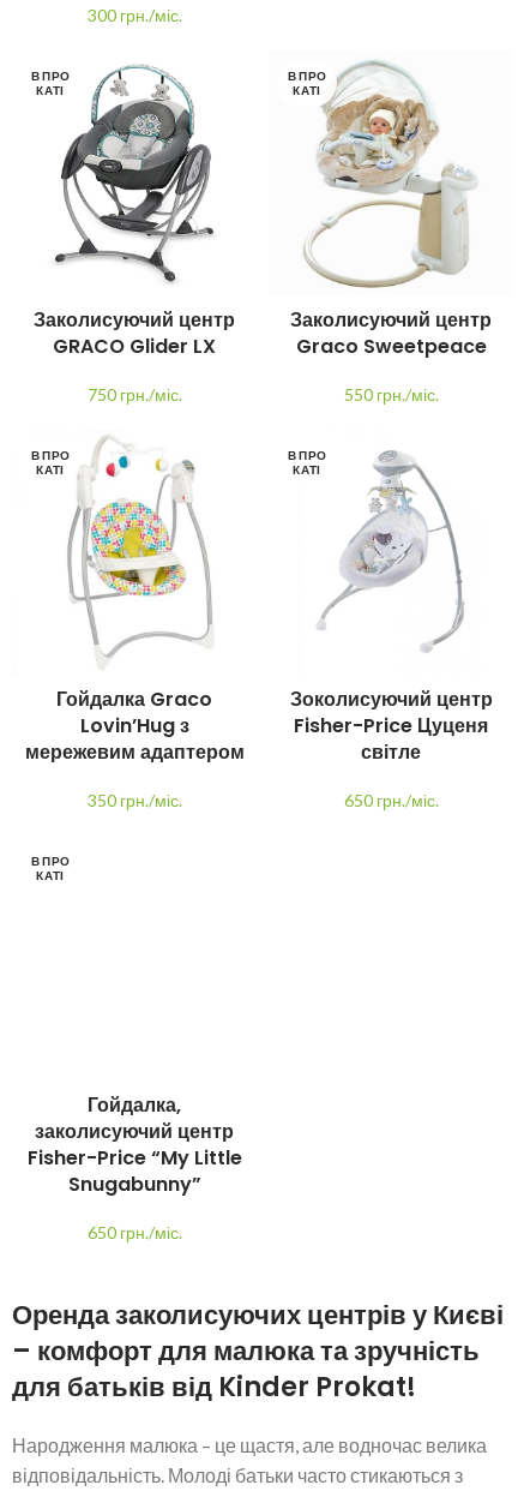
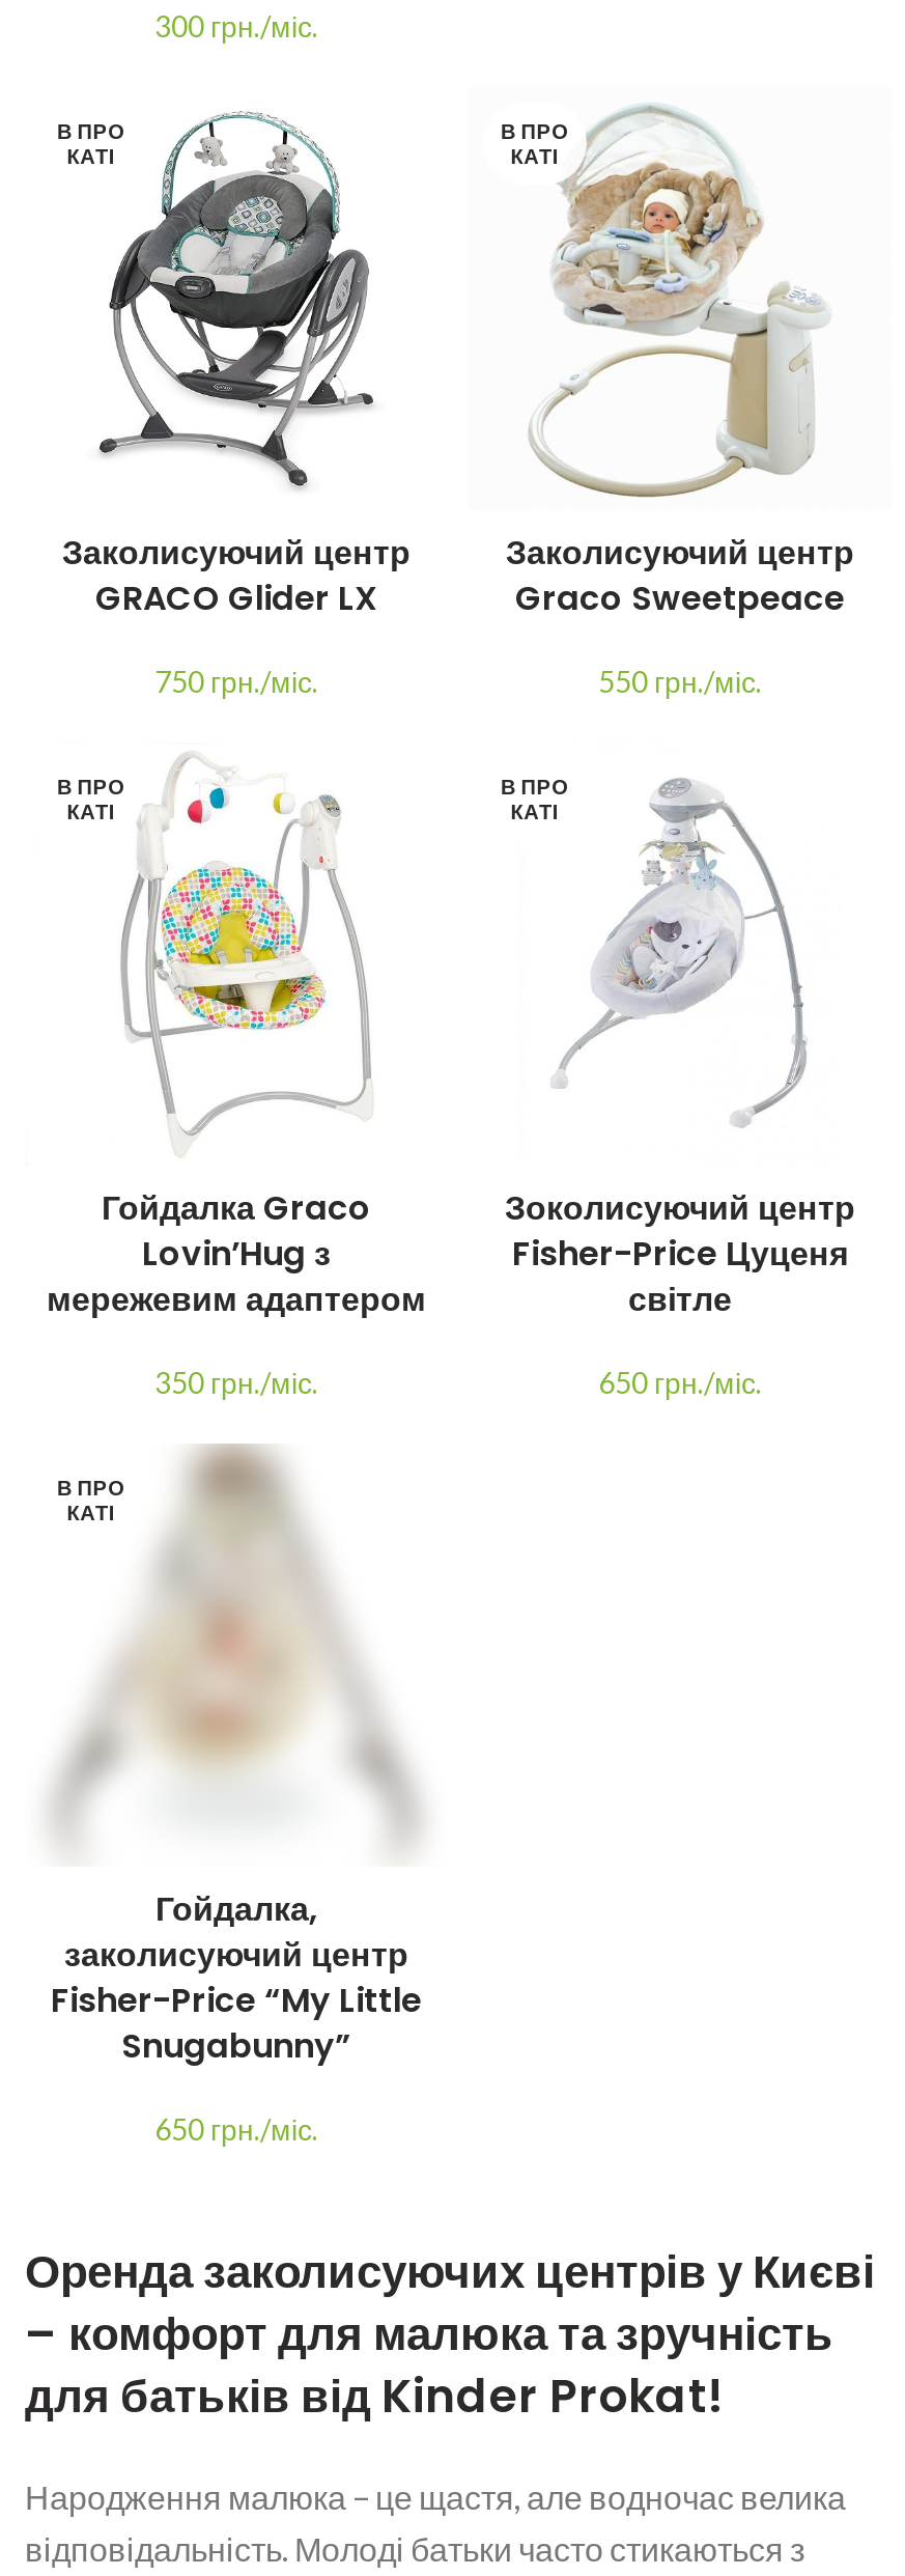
none -> [46,1444,425,1858] [image]

